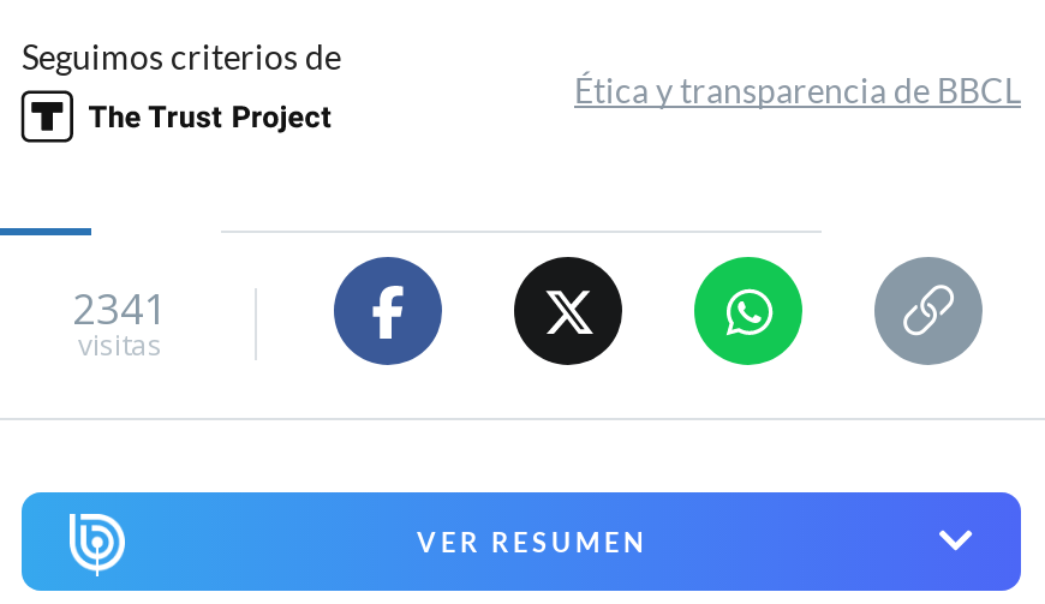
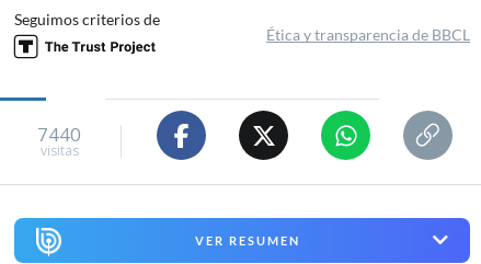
[72,280,168,335] 2341 -> [37,121,81,146] 7440

